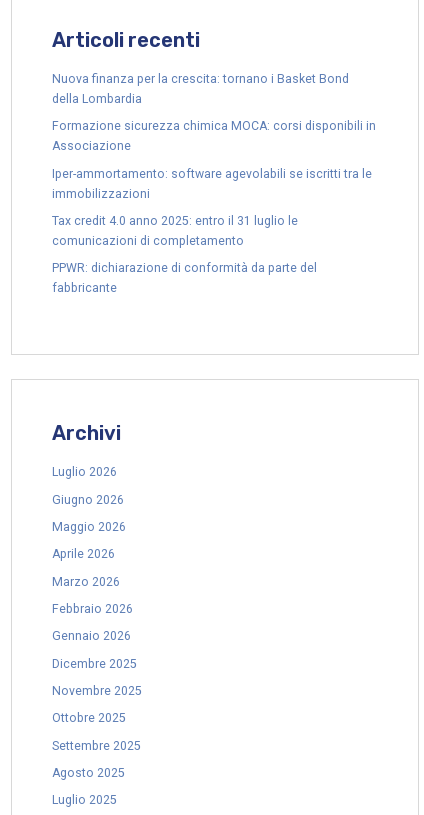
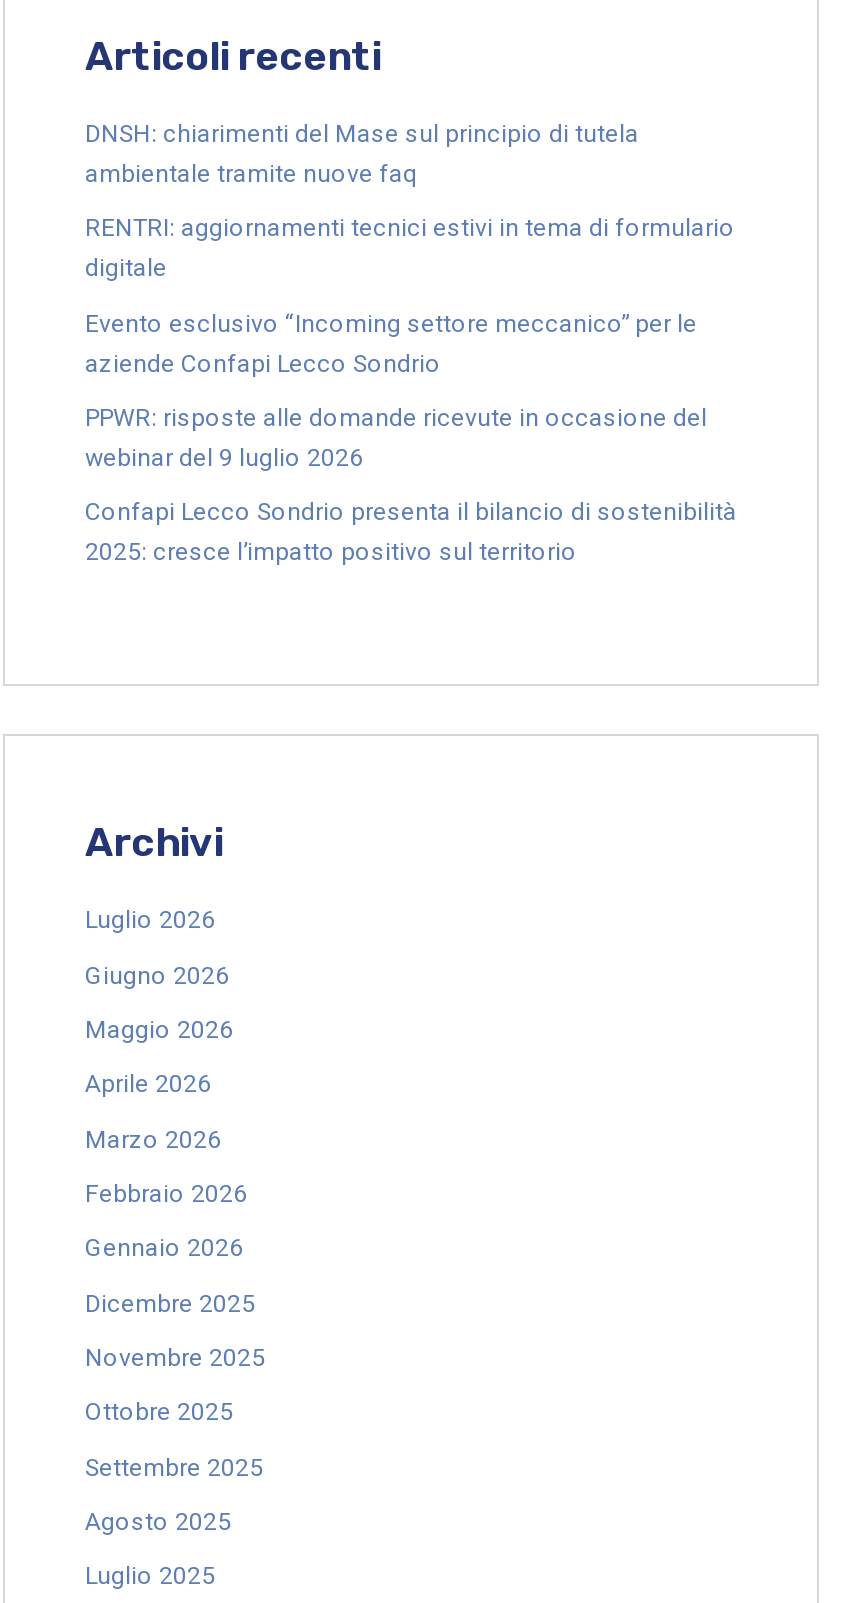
[52,72,349,106] Nuova finanza per la crescita: tornano i Basket Bond | della Lombardia -> [85,120,639,188] DNSH: chiarimenti del Mase sul principio di tutela | ambientale tramite nuove faq
[52,119,376,153] Formazione sicurezza chimica MOCA: corsi disponibili in | Associazione -> [85,214,735,282] RENTRI: aggiornamenti tecnici estivi in tema di formulario | digitale
[52,166,372,200] Iper-ammortamento: software agevolabili se iscritti tra le | immobilizzazioni -> [85,309,697,377] Evento esclusivo “Incoming settore meccanico” per le | aziende Confapi Lecco Sondrio
[52,214,298,248] Tax credit 4.0 anno 2025: entro il 31 luglio le | comunicazioni di completamento -> [85,404,707,472] PPWR: risposte alle domande ricevute in occasione del | webinar del 9 luglio 2026
[52,261,317,295] PPWR: dichiarazione di conformità da parte del | fabbricante -> [85,498,737,566] Confapi Lecco Sondrio presenta il bilancio di sostenibilità | 2025: cresce l’impatto positivo sul territorio

